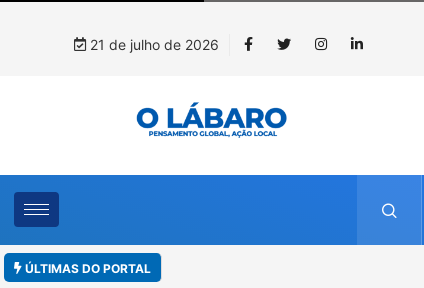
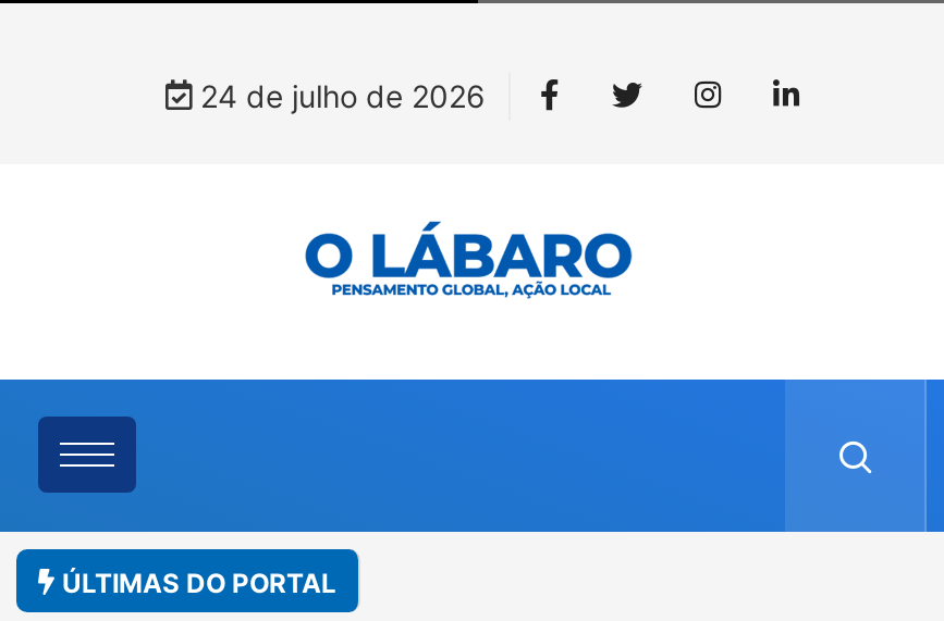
[85,36,218,53] 21 de julho de 2026 -> [192,77,486,114] 24 de julho de 2026

